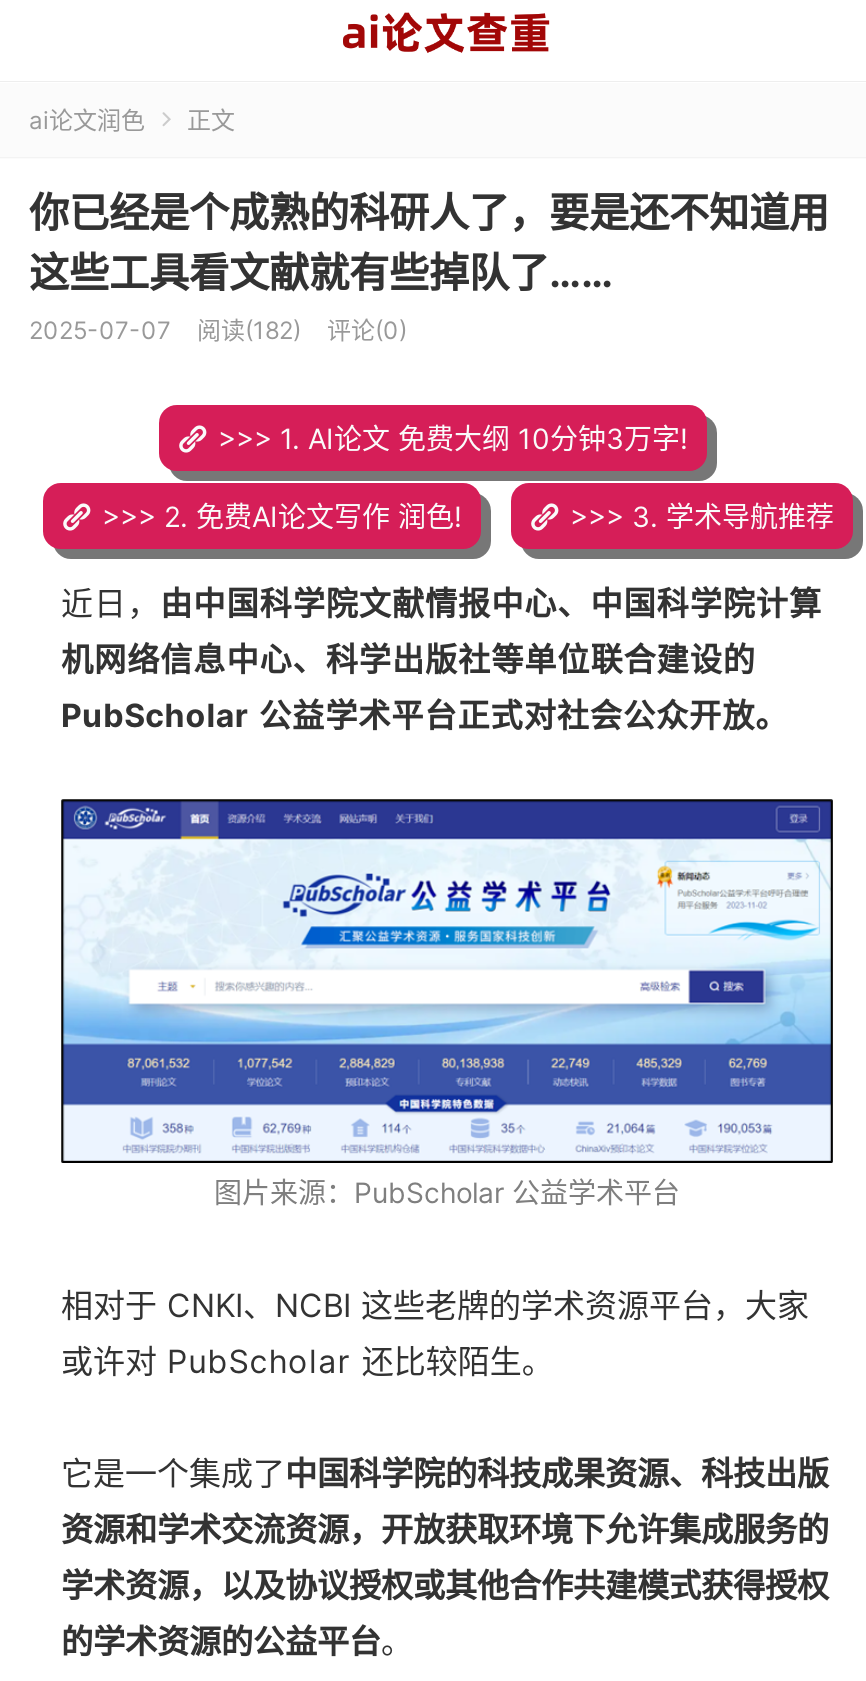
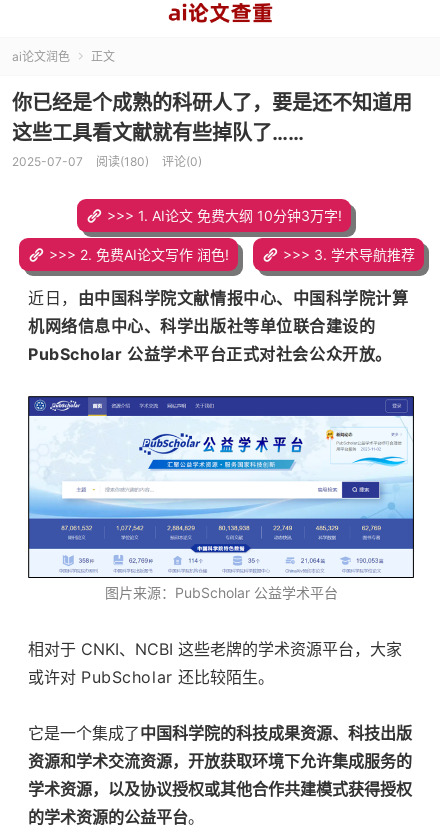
[29,315,407,345] 2025-07-07 阅读(182) 评论(0) -> [12,154,202,169] 2025-07-07 阅读(180) 评论(0)

